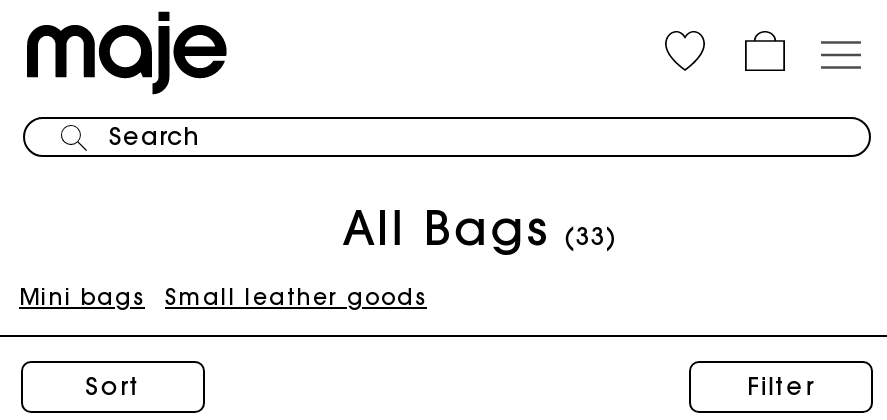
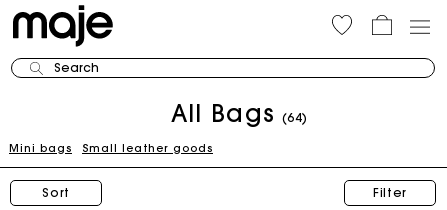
[342,197,616,257] All Bags (33) -> [171,98,308,128] All Bags (64)

